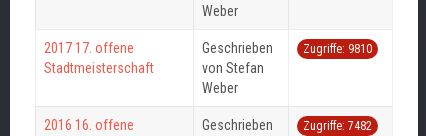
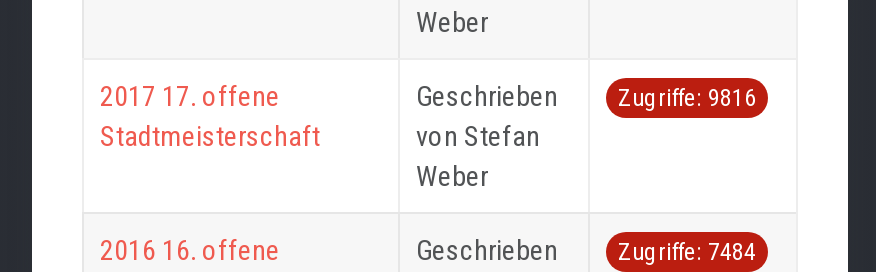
[303,42,372,56] Zugriffe: 9810 -> [618,85,756,113] Zugriffe: 9816
[303,119,372,133] Zugriffe: 7482 -> [618,239,756,267] Zugriffe: 7484

